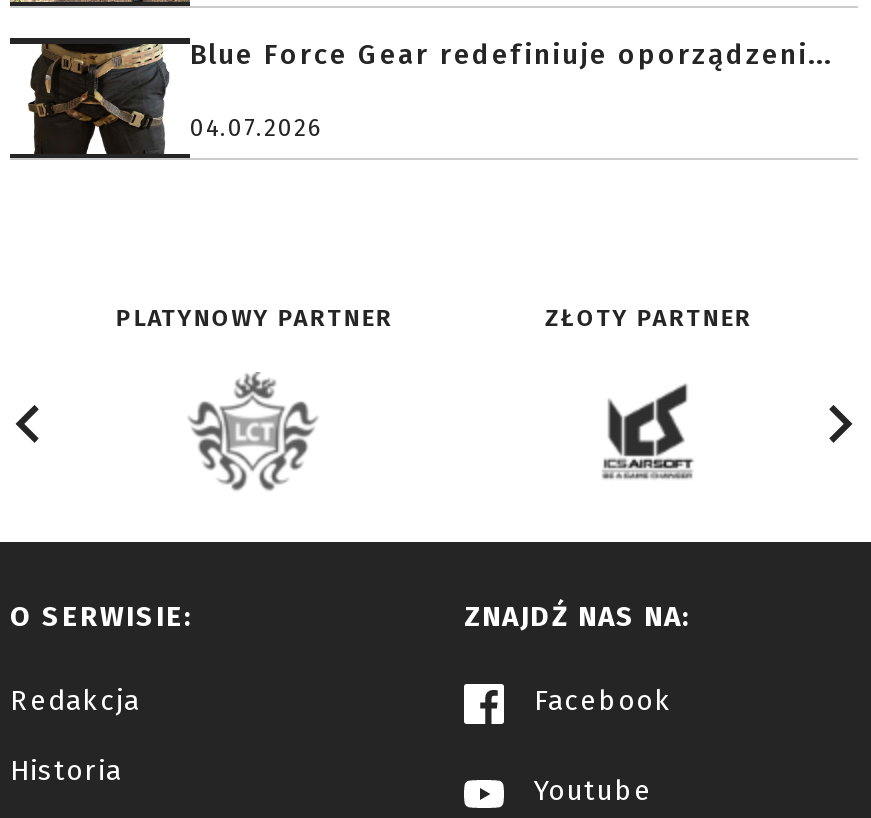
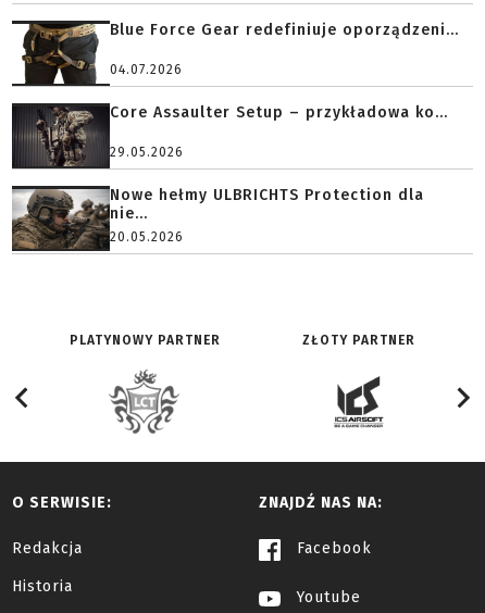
none -> [11,185,95,252] [image]
none -> [13,102,448,245] [image] | Core Assaulter Setup – przykładowa ko... | 29.05.2026 | Nowe hełmy ULBRICHTS Protection dla | nie... | 20.05.2026

